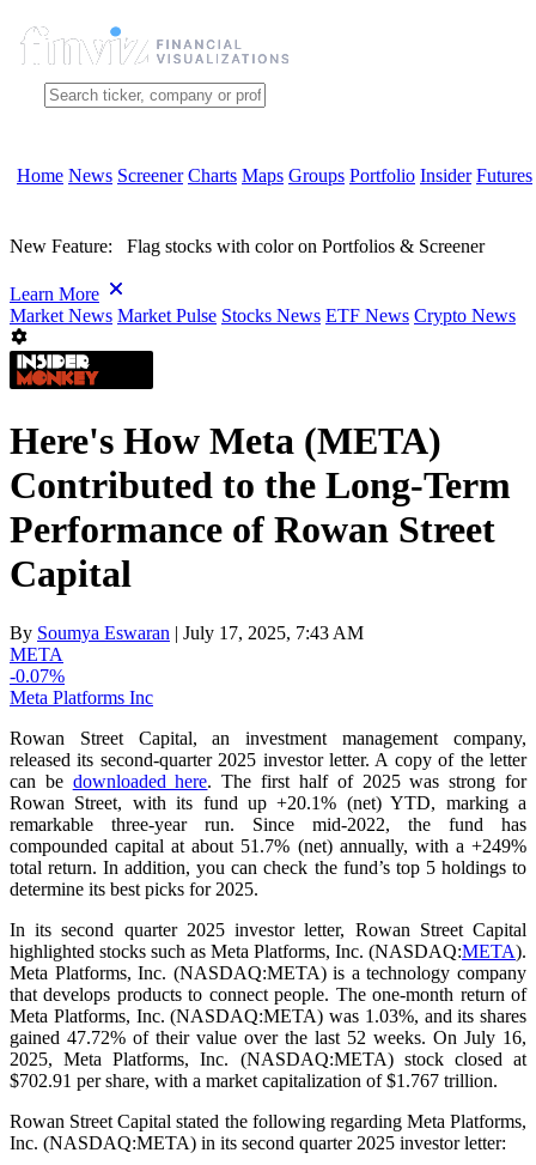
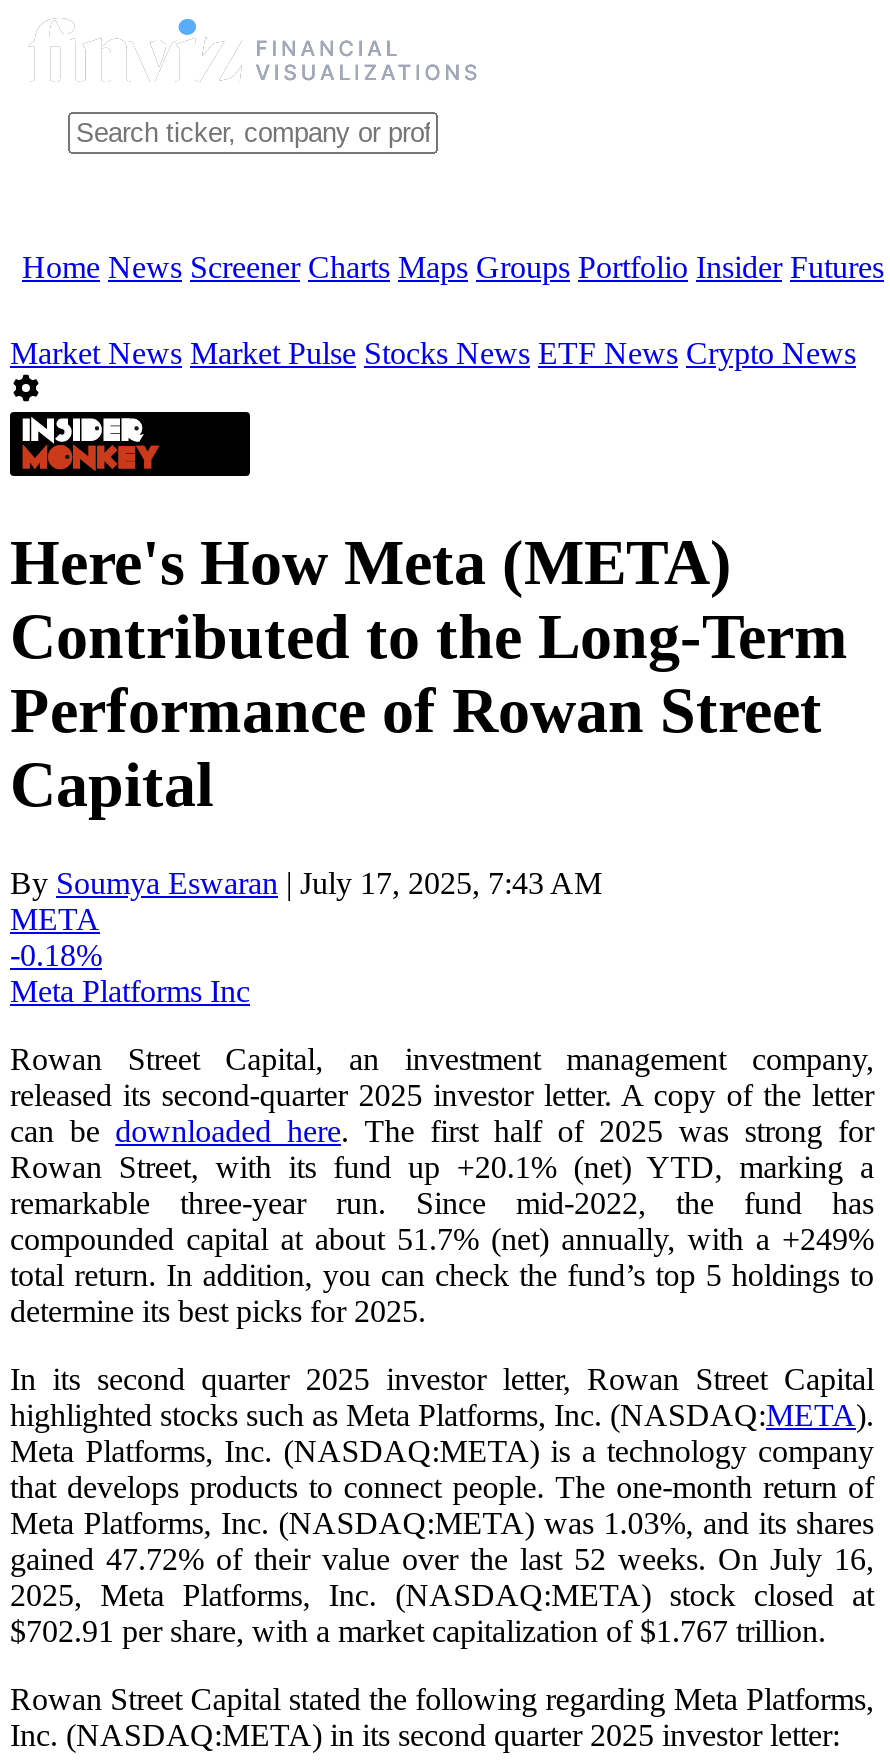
[10,236,485,304] New Feature: Flag stocks with color on Portfolios & Screener | Learn More -> none
[10,666,65,686] -0.07% -> [10,938,102,972] -0.18%

